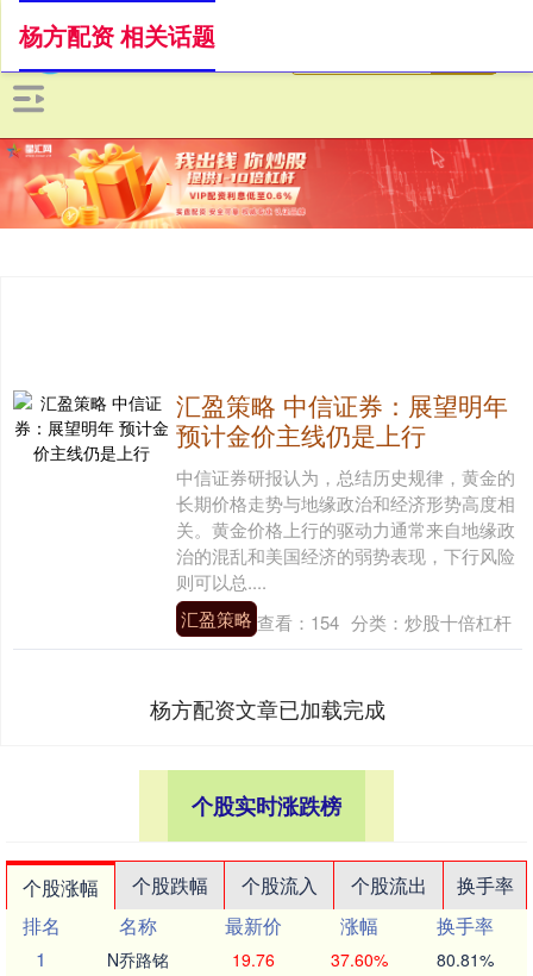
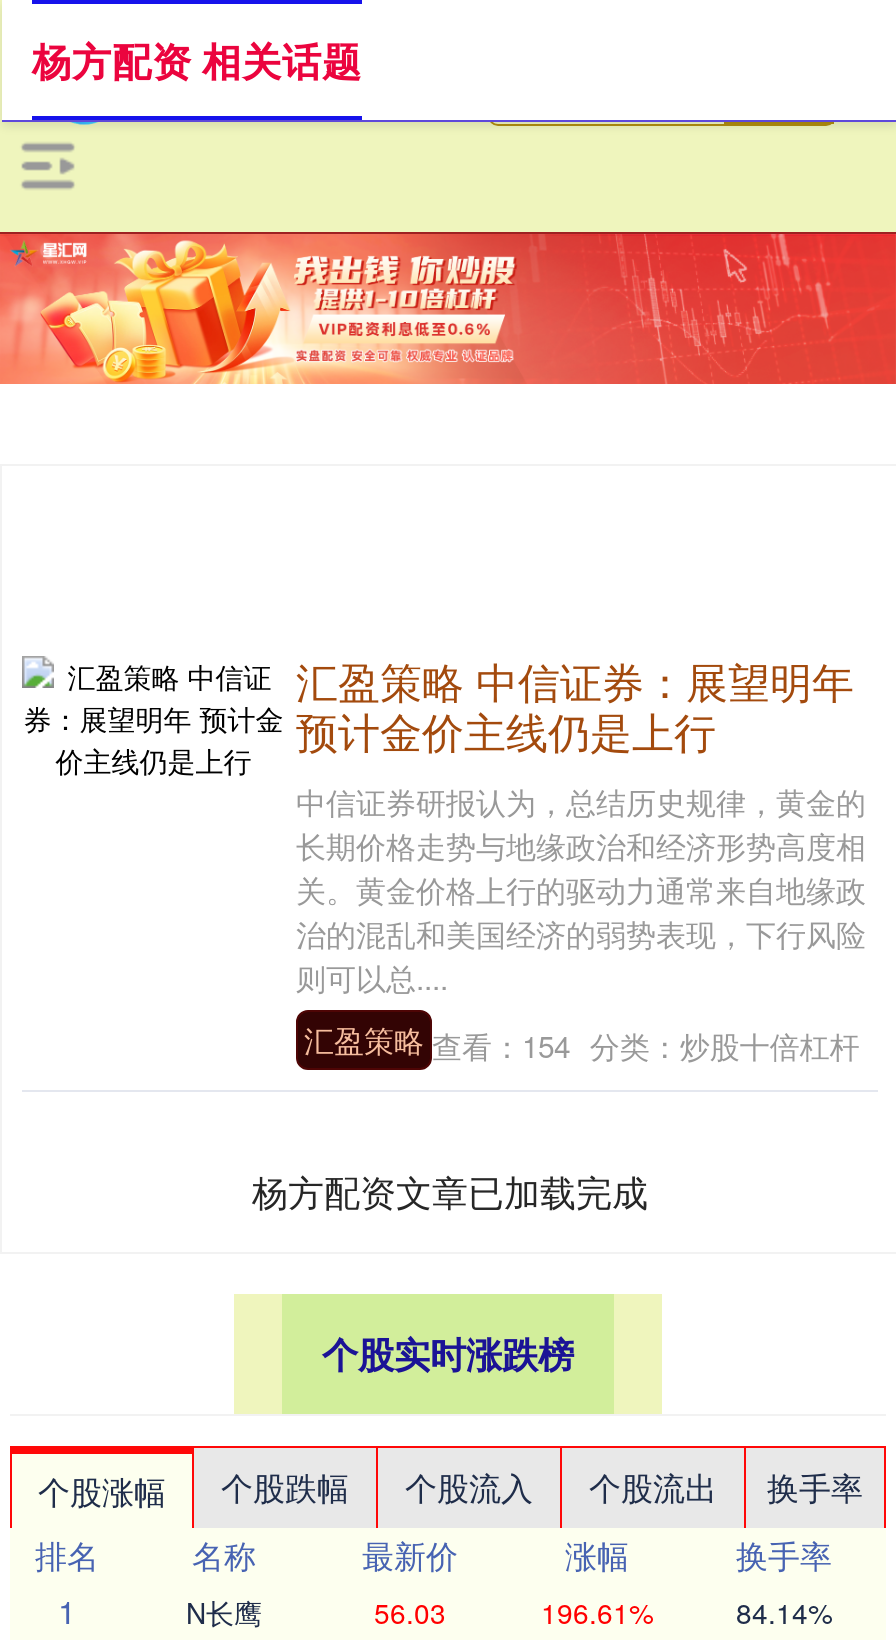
[107,948,493,972] N乔路铭 | 19.76 | 37.60% | 80.81% -> [186,1593,832,1633] N长鹰 | 56.03 | 196.61% | 84.14%

